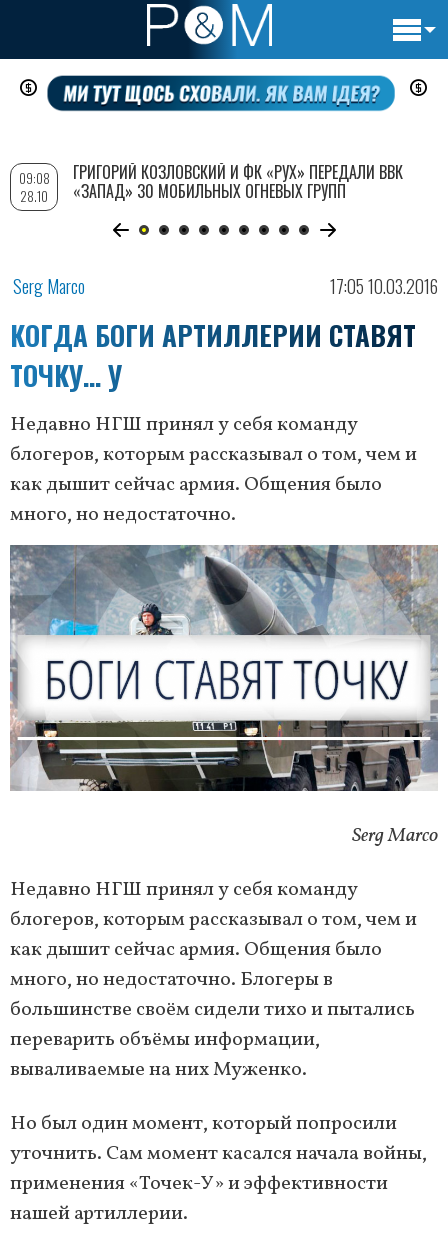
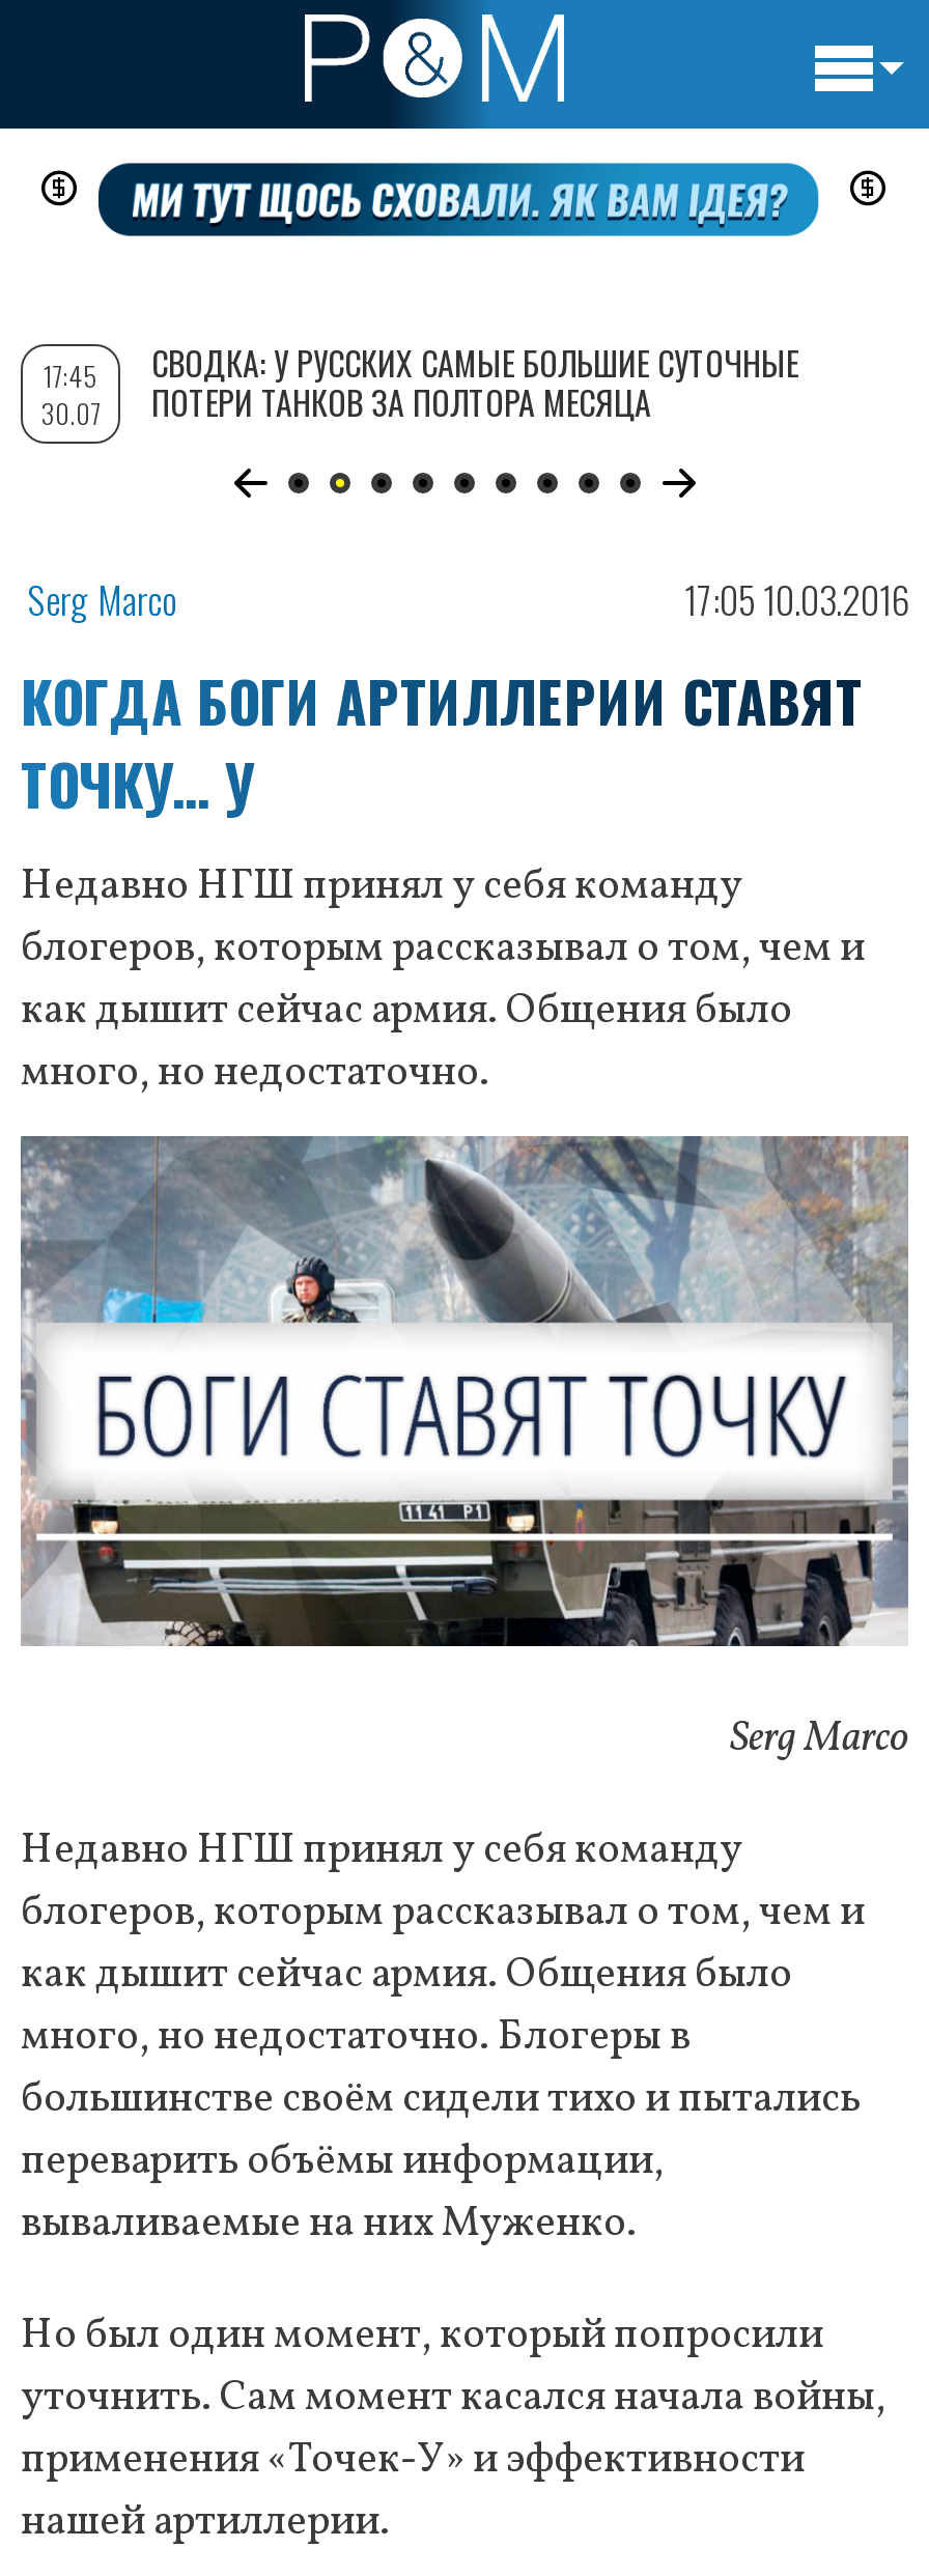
[73,160,403,203] ГРИГОРИЙ КОЗЛОВСКИЙ И ФК «РУХ» ПЕРЕДАЛИ ВВК | «ЗАПАД» 30 МОБИЛЬНЫХ ОГНЕВЫХ ГРУПП -> [151,337,798,426] СВОДКА: У РУССКИХ САМЫЕ БОЛЬШИЕ СУТОЧНЫЕ | ПОТЕРИ ТАНКОВ ЗА ПОЛТОРА МЕСЯЦА
[18,168,49,206] 09:08 | 28.10 -> [40,354,101,433] 17:45 | 30.07

